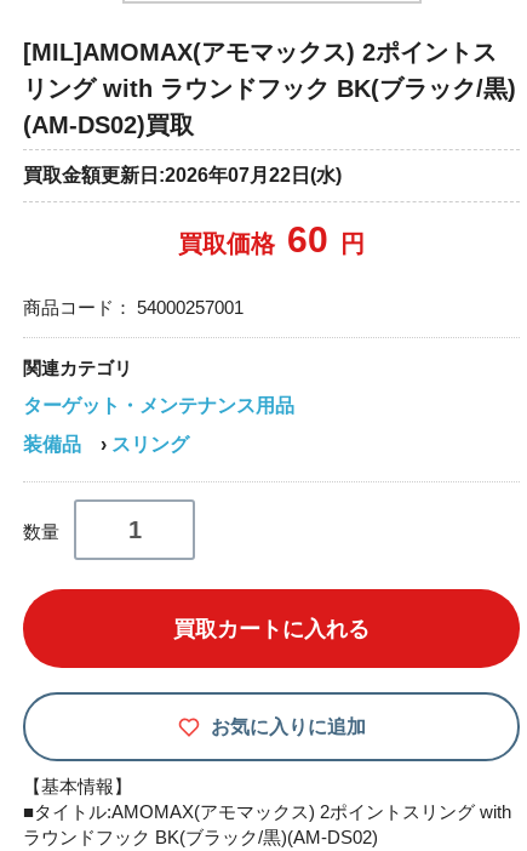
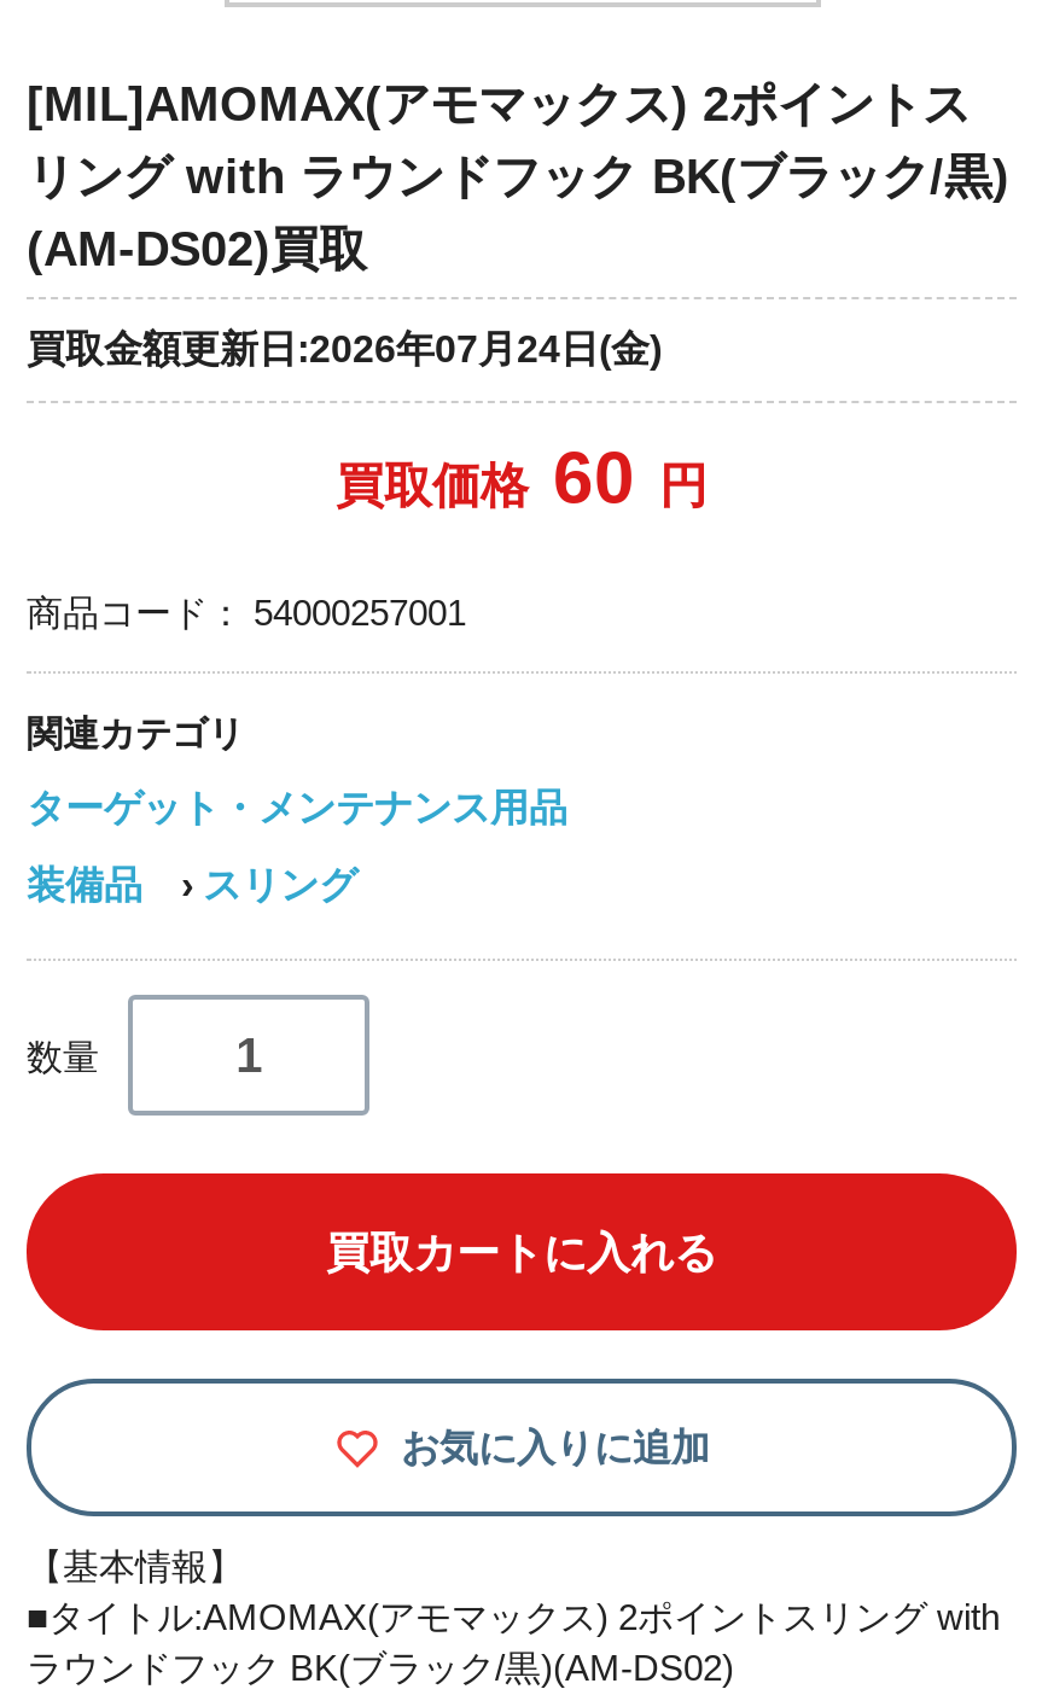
[23,165,342,186] 買取金額更新日:2026年07月22日(水) -> [27,330,662,371] 買取金額更新日:2026年07月24日(金)

